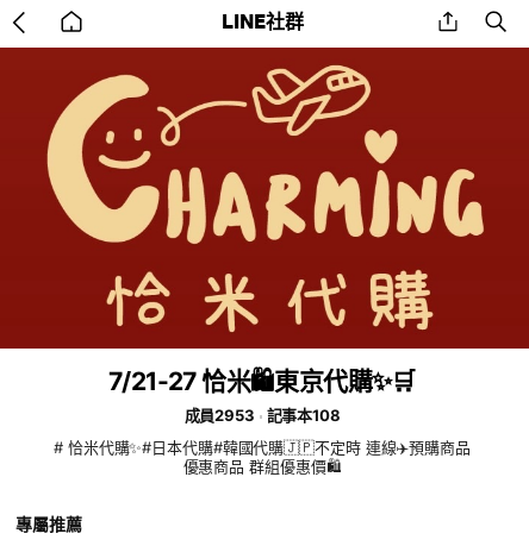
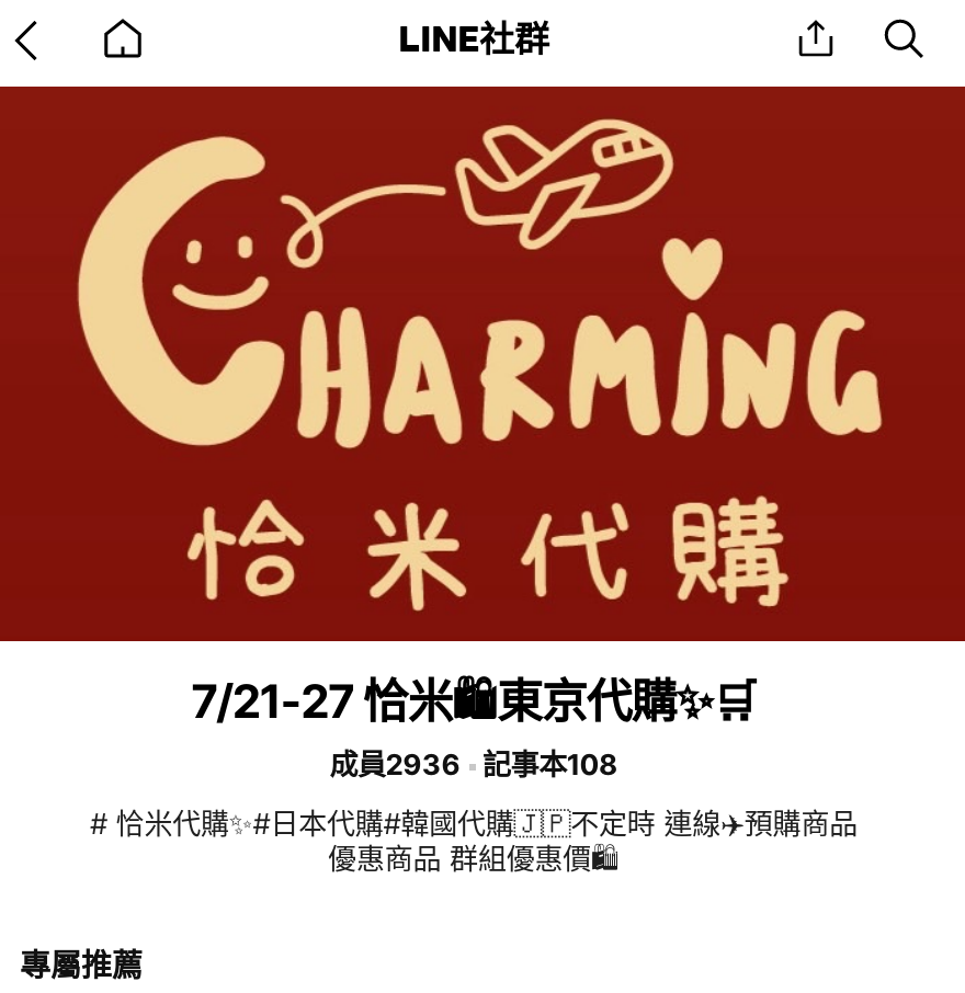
[184,406,340,425] 成員2953 記事本108 -> [329,746,618,781] 成員2936 記事本108

